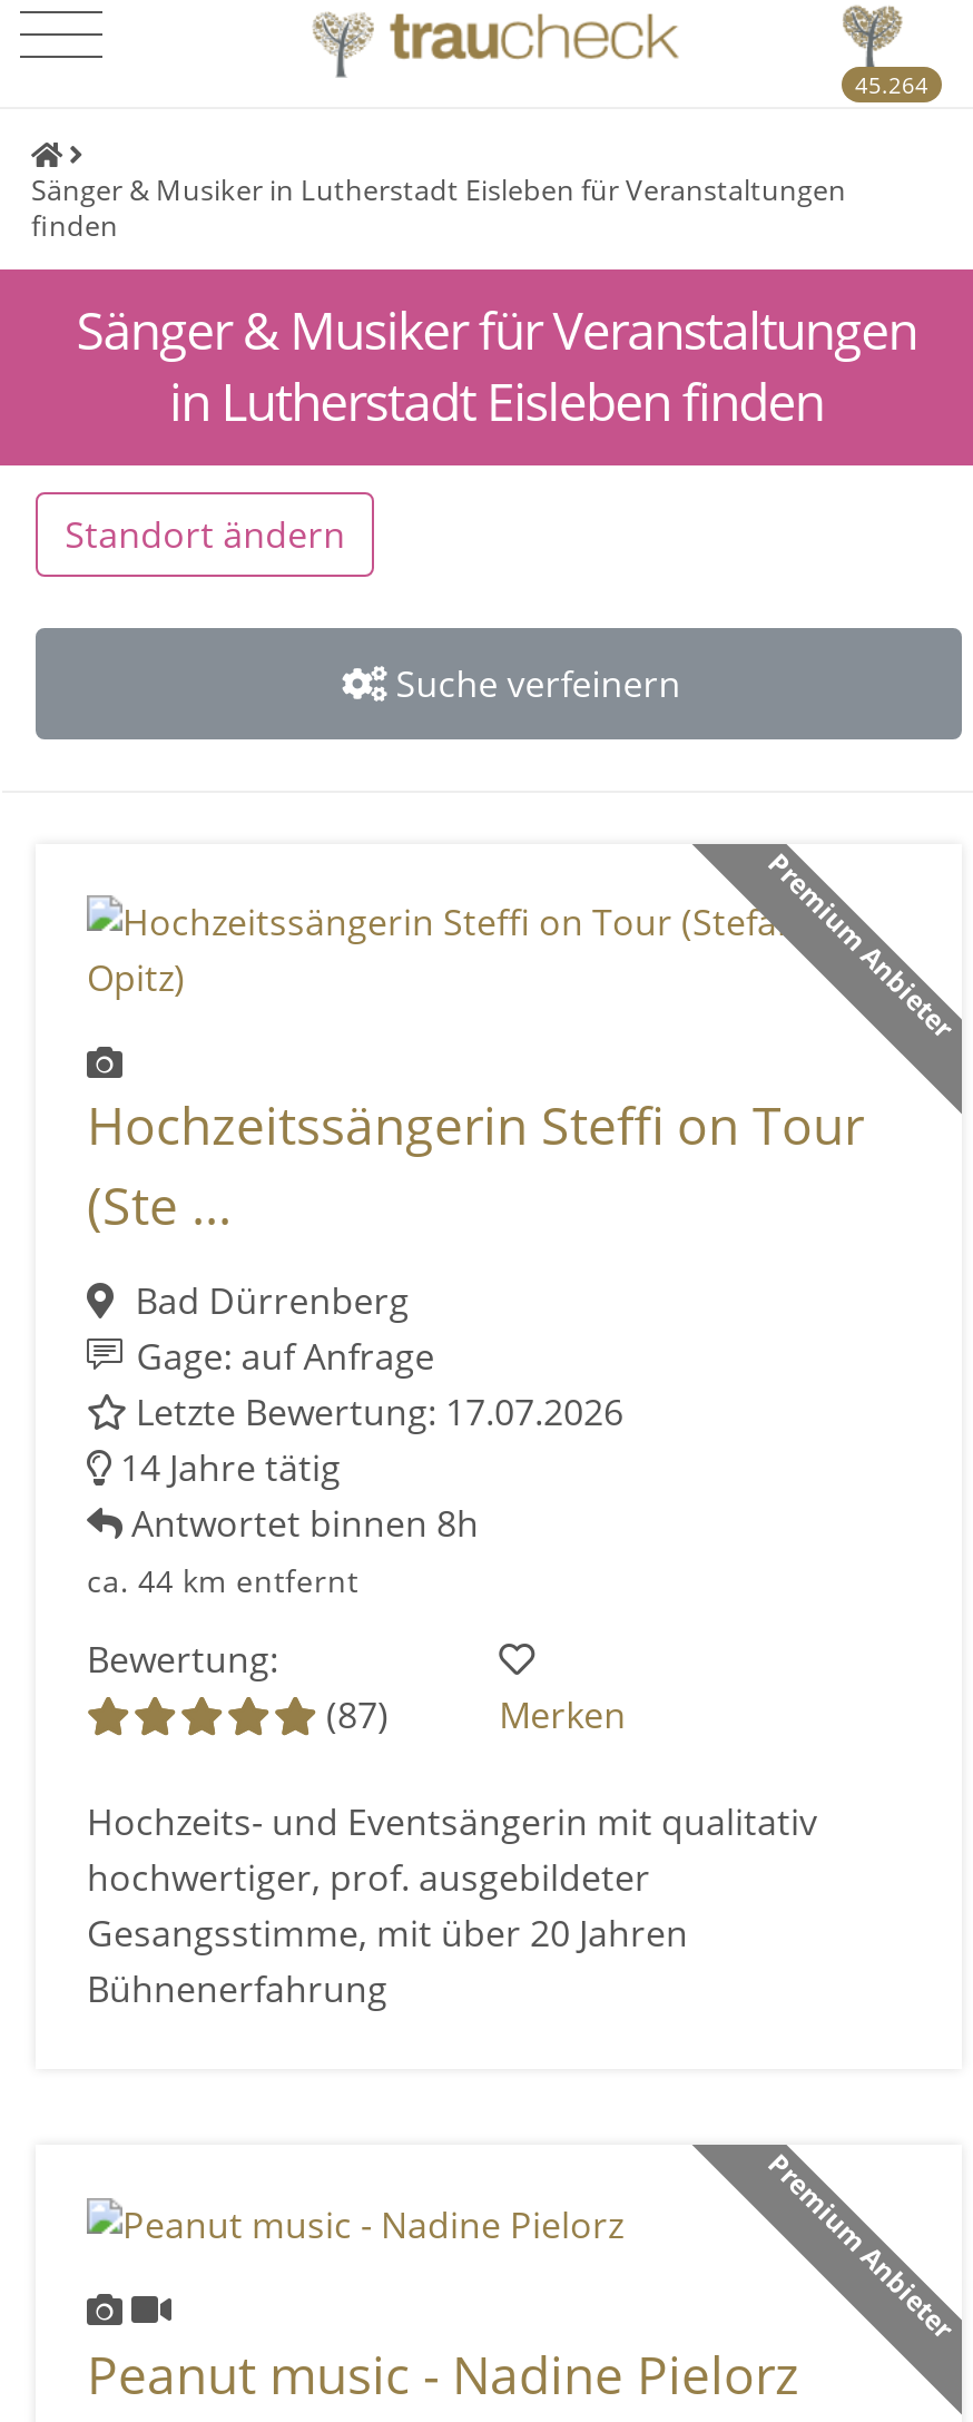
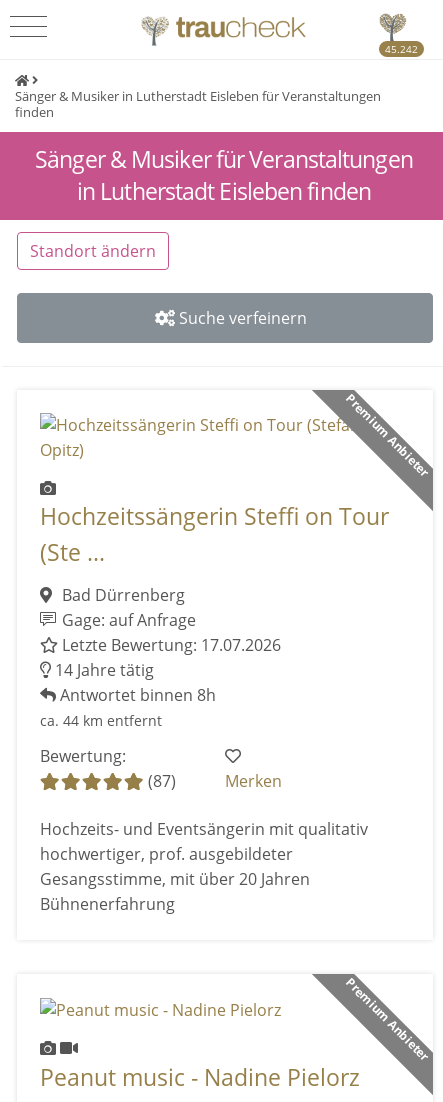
[855,68,928,99] 45.264 -> [385,42,418,56] 45.242

